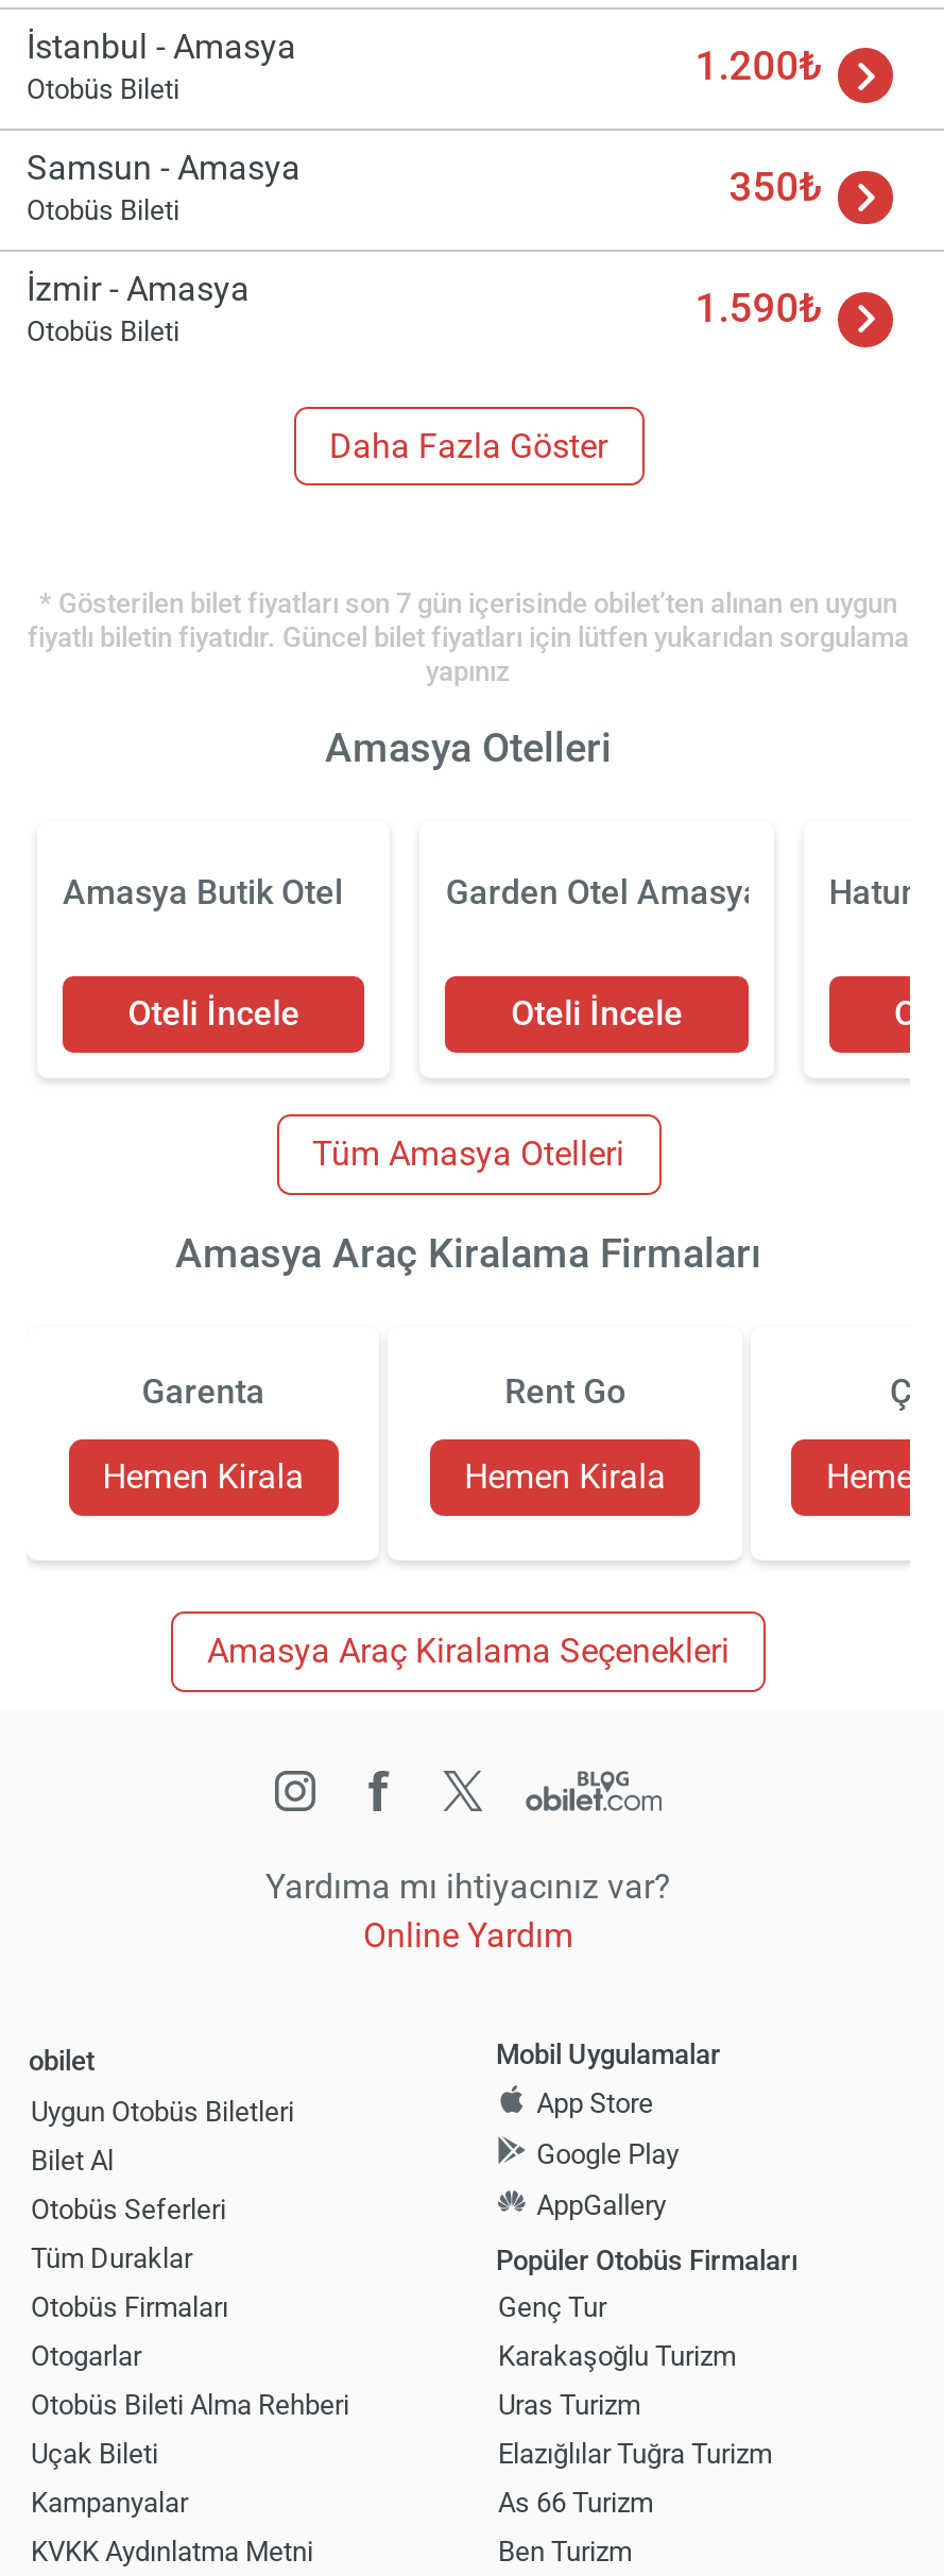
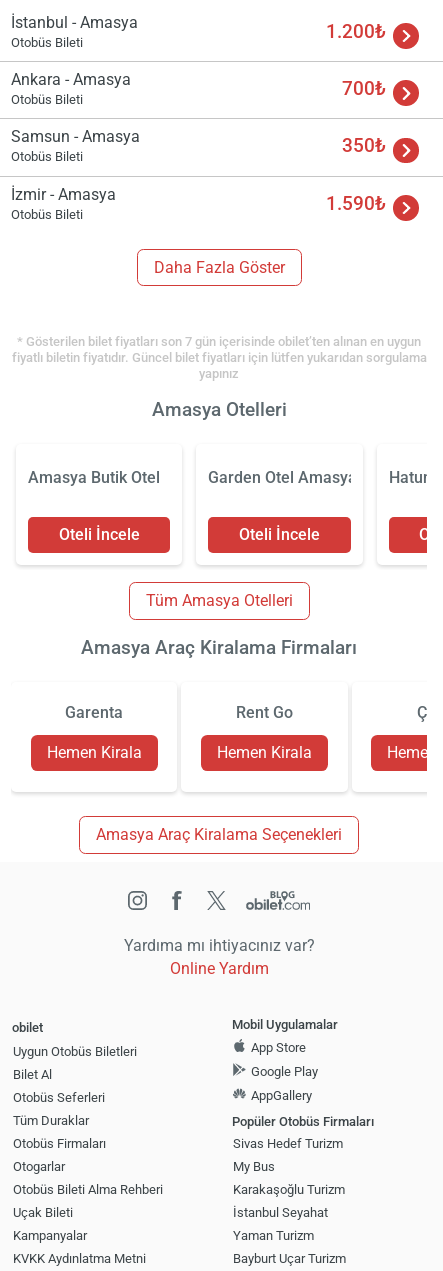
none -> [11,70,386,107] Ankara - Amasya | Otobüs Bileti | 700₺
[498,2291,606,2323] Genç Tur -> [233,1136,343,1174] Sivas Hedef Turizm | My Bus
moved [498,2340,736,2371] -> [233,1182,345,1197]: Karakaşoğlu Turizm
[498,2388,772,2567] Uras Turizm | Elazığlılar Tuğra Turizm | As 66 Turizm | Ben Turizm -> [233,1205,346,1266] İstanbul Seyahat | Yaman Turizm | Bayburt Uçar Turizm

